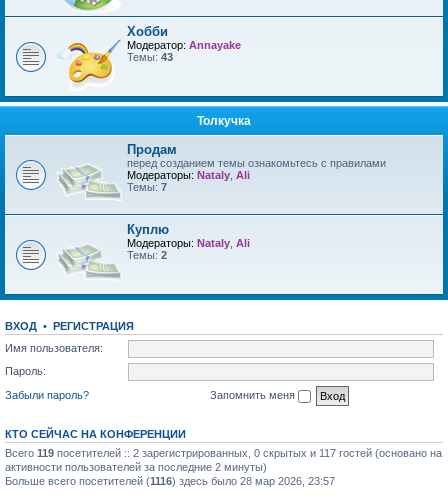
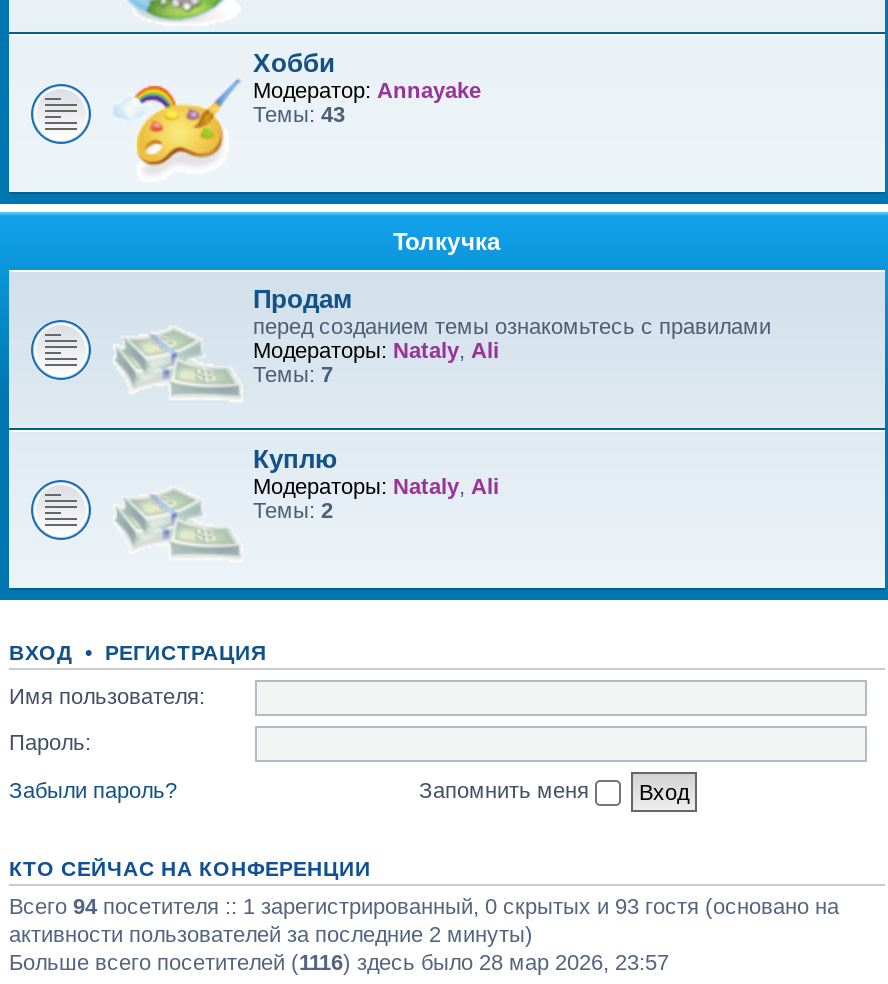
[5,446,442,458] Всего 119 посетителей :: 2 зарегистрированных, 0 скрытых и 117 гостей (основано на -> [9,893,839,917] Всего 94 посетителя :: 1 зарегистрированный, 0 скрытых и 93 гостя (основано на

